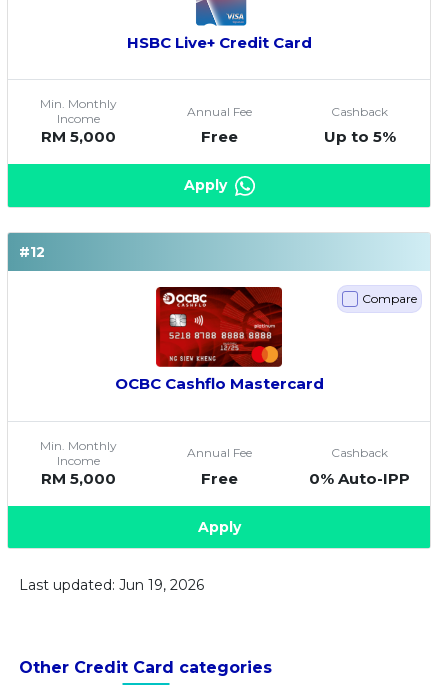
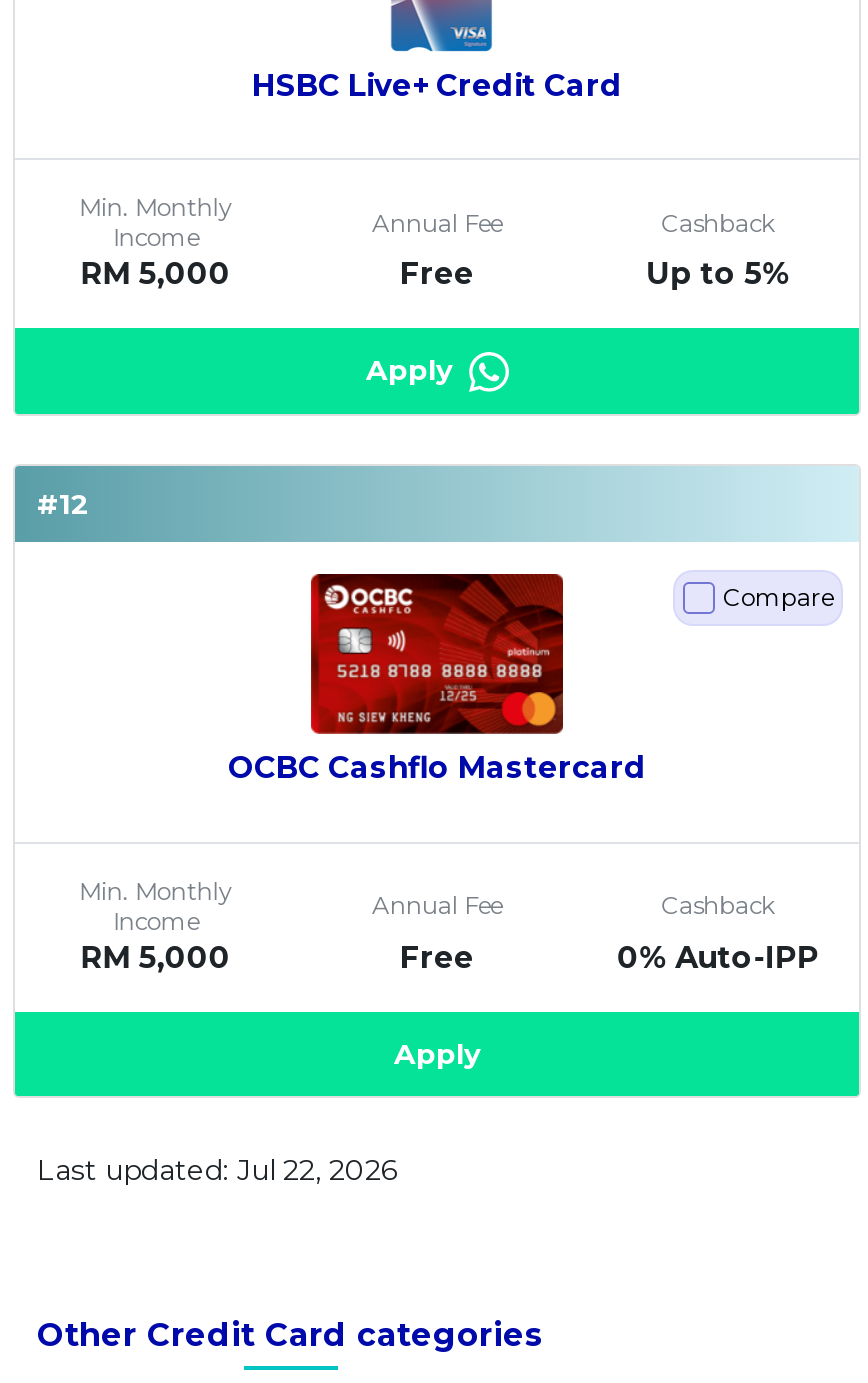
[19,576,204,594] Last updated: Jun 19, 2026 -> [37,1151,397,1187] Last updated: Jul 22, 2026

